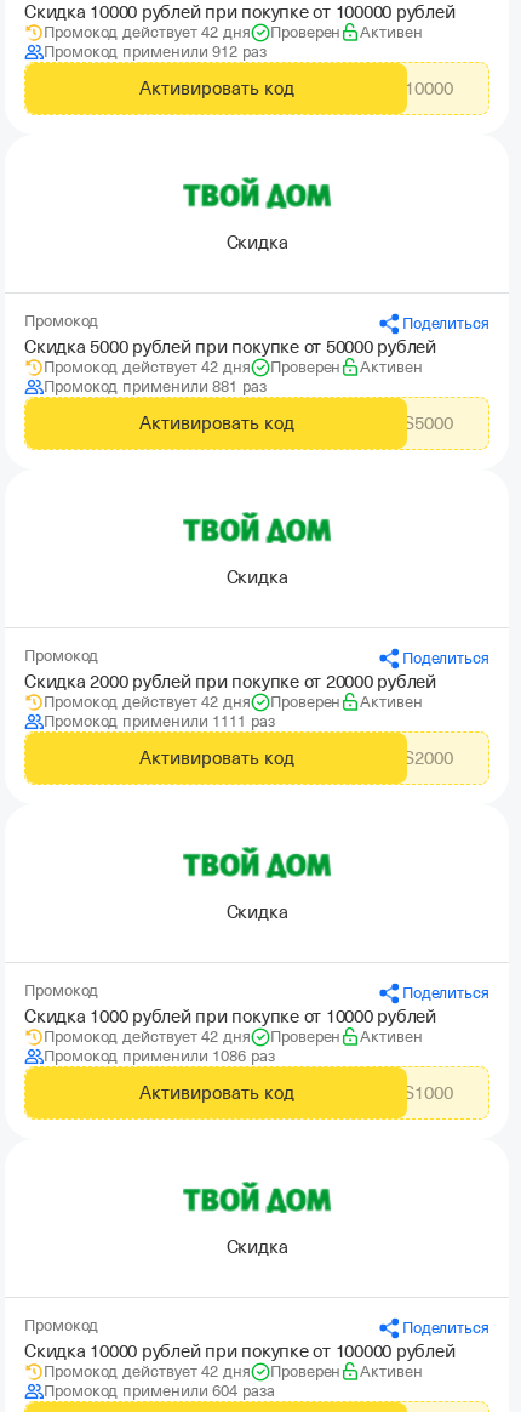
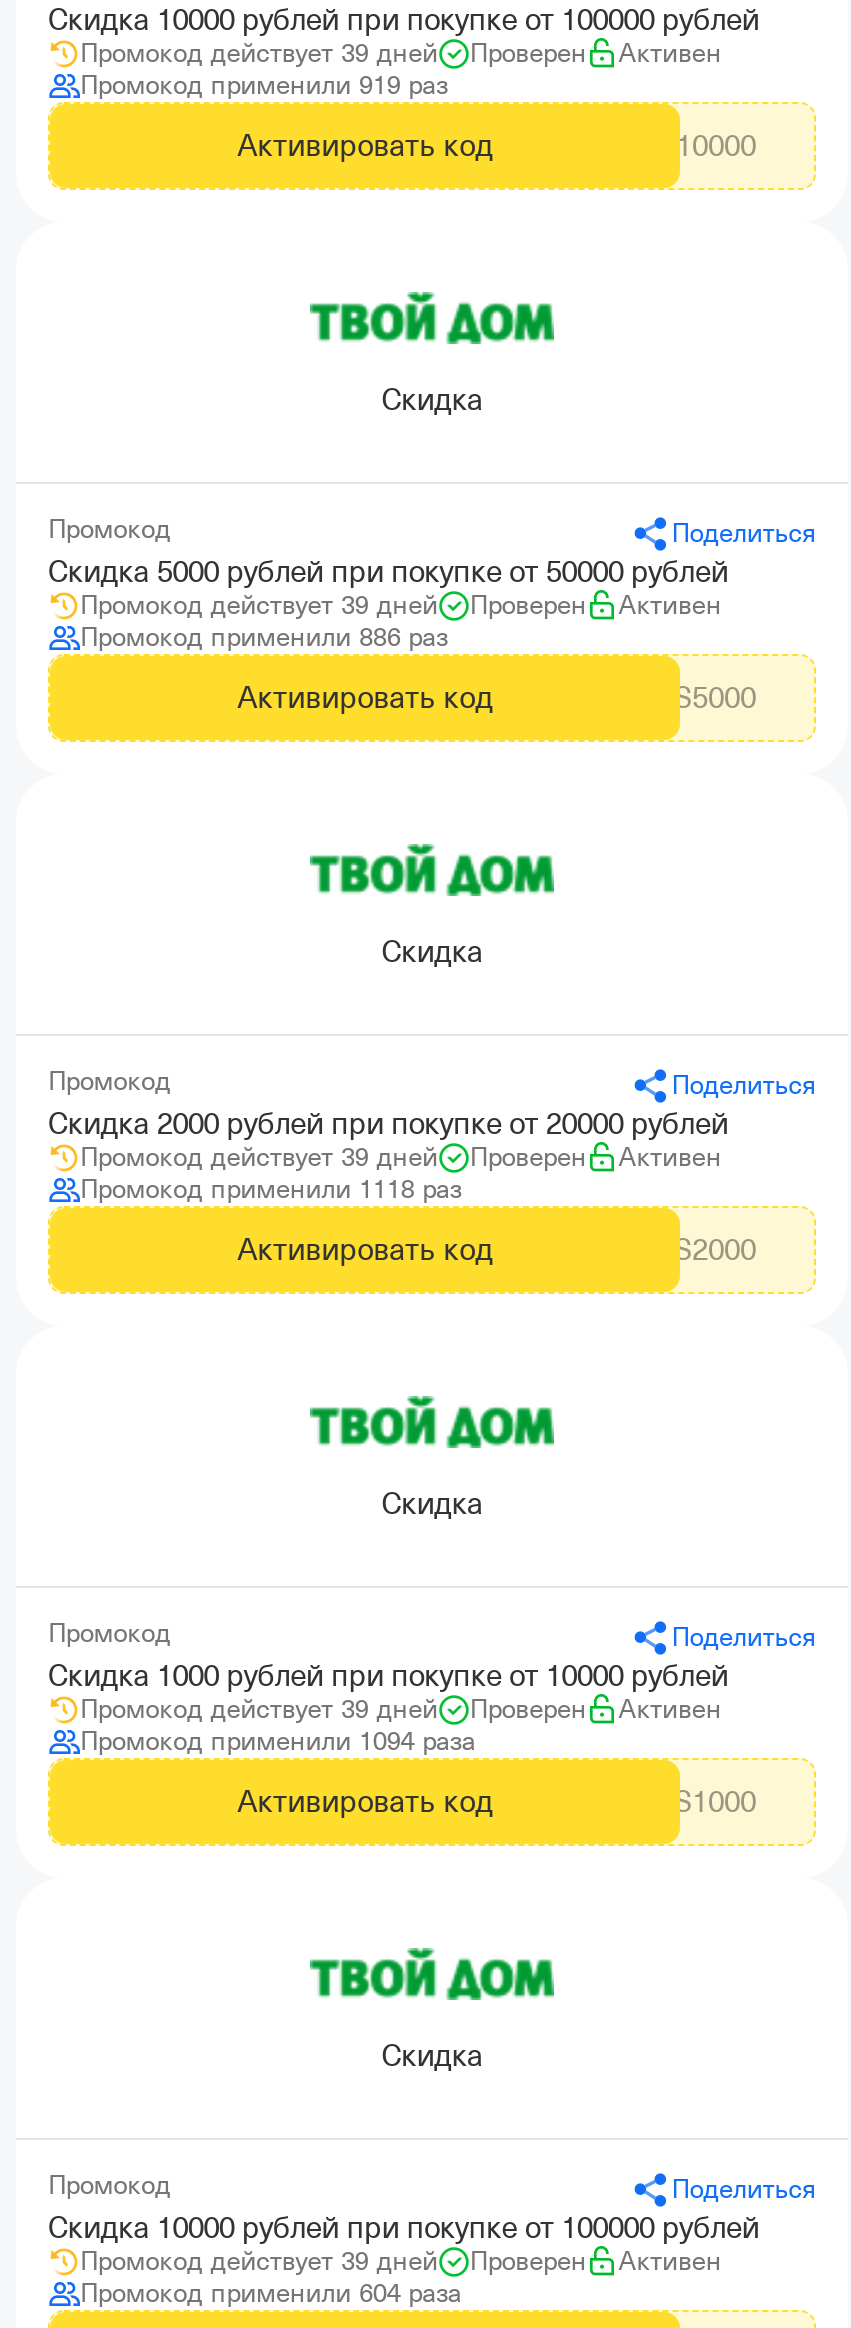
[44,23,251,41] Промокод действует 42 дня -> [80,38,438,68] Промокод действует 39 дней
[44,42,266,61] Промокод применили 912 раз -> [80,70,448,100] Промокод применили 919 раз
[44,358,251,376] Промокод действует 42 дня -> [80,590,438,620] Промокод действует 39 дней
[44,377,266,395] Промокод применили 881 раз -> [80,622,448,652] Промокод применили 886 раз
[44,693,251,711] Промокод действует 42 дня -> [80,1142,438,1172] Промокод действует 39 дней
[44,712,275,730] Промокод применили 1111 раз -> [80,1174,462,1204] Промокод применили 1118 раз
[44,1027,251,1046] Промокод действует 42 дня -> [80,1694,438,1724] Промокод действует 39 дней
[44,1047,275,1065] Промокод применили 1086 раз -> [80,1726,476,1756] Промокод применили 1094 раза
[44,1362,251,1380] Промокод действует 42 дня -> [80,2246,438,2276] Промокод действует 39 дней

